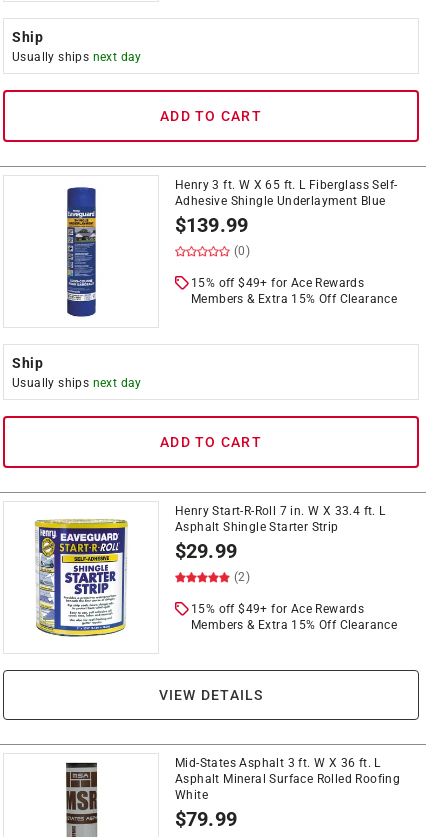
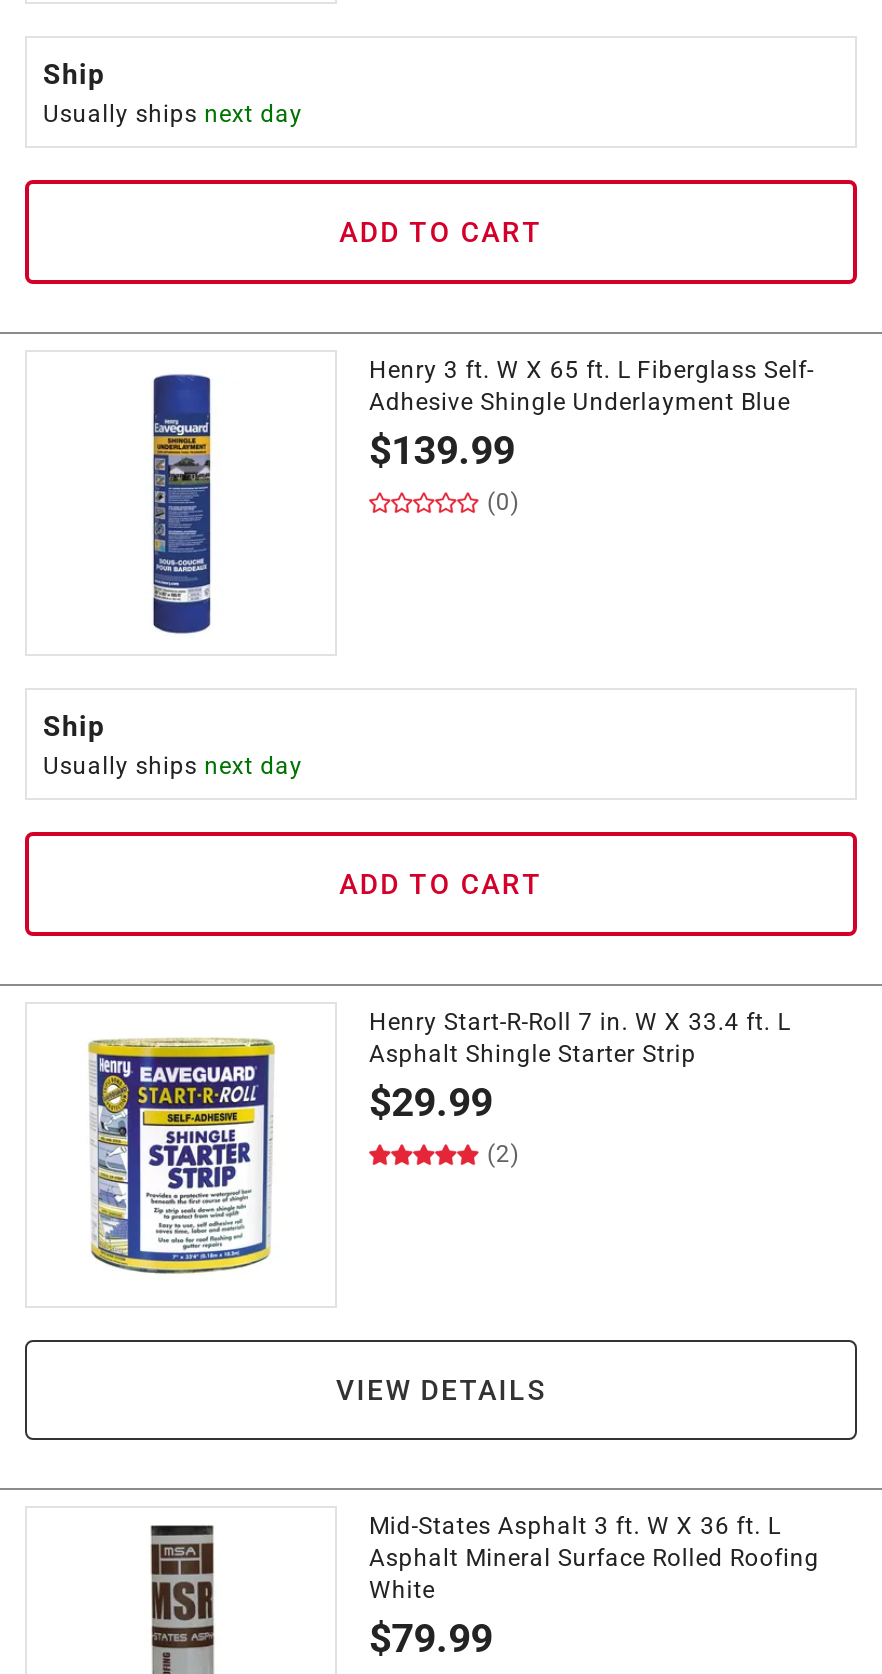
[191,276,397,306] 15% off $49+ for Ace Rewards | Members & Extra 15% Off Clearance -> none
[191,602,397,632] 15% off $49+ for Ace Rewards | Members & Extra 15% Off Clearance -> none

